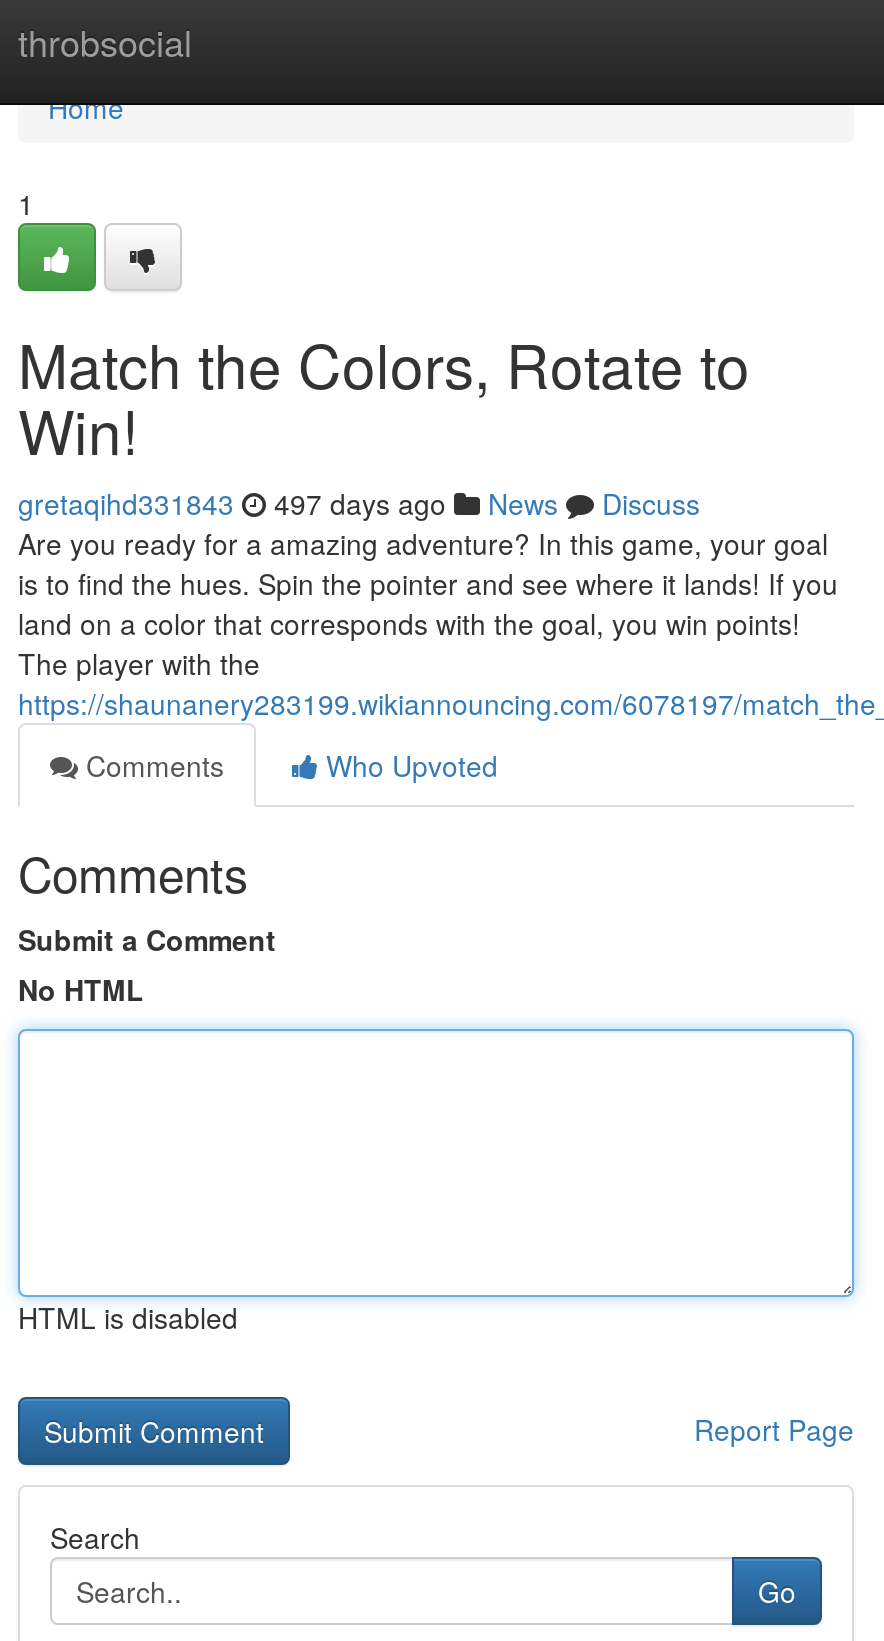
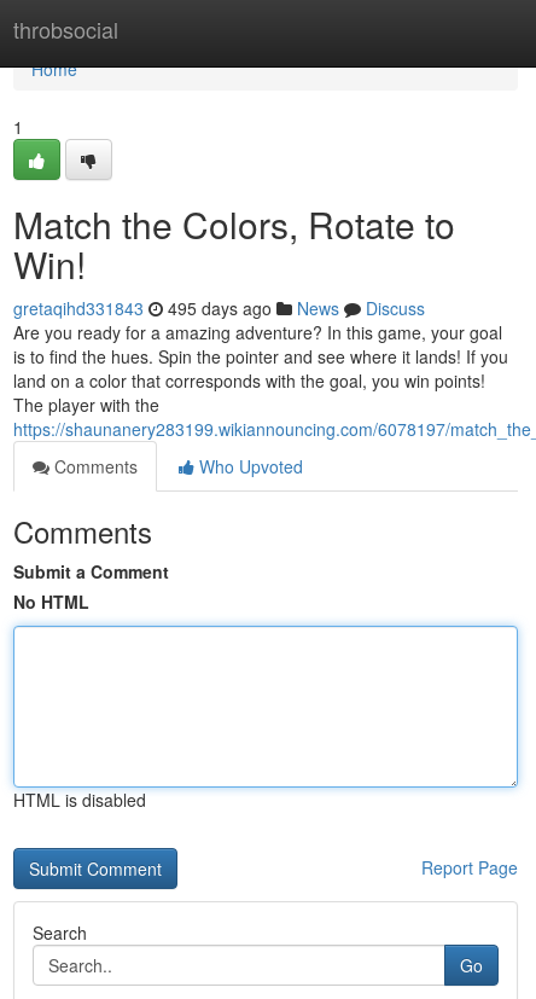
[18,483,700,523] gretaqihd331843 497 days ago News Discuss -> [13,296,425,320] gretaqihd331843 495 days ago News Discuss

